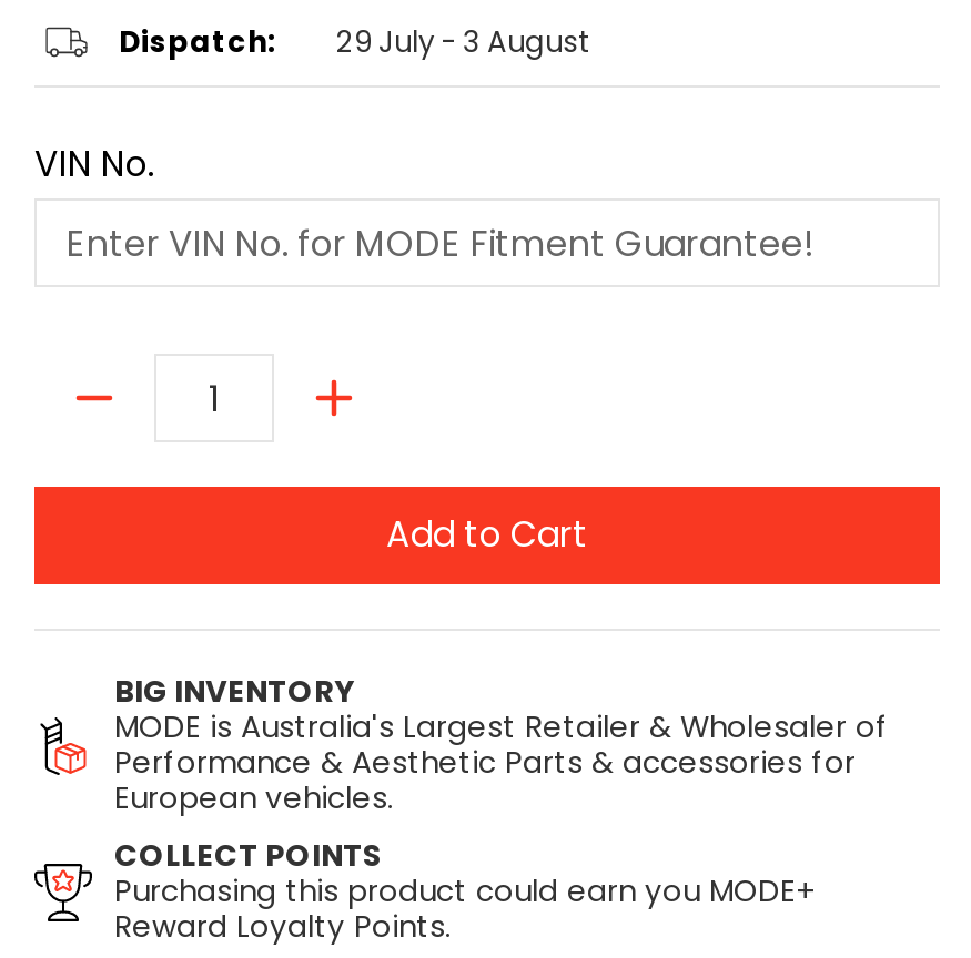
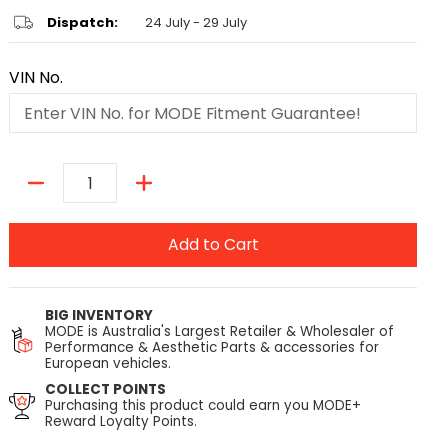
[119,20,587,63] Dispatch: 29 July - 3 August -> [47,13,247,32] Dispatch: 24 July - 29 July

